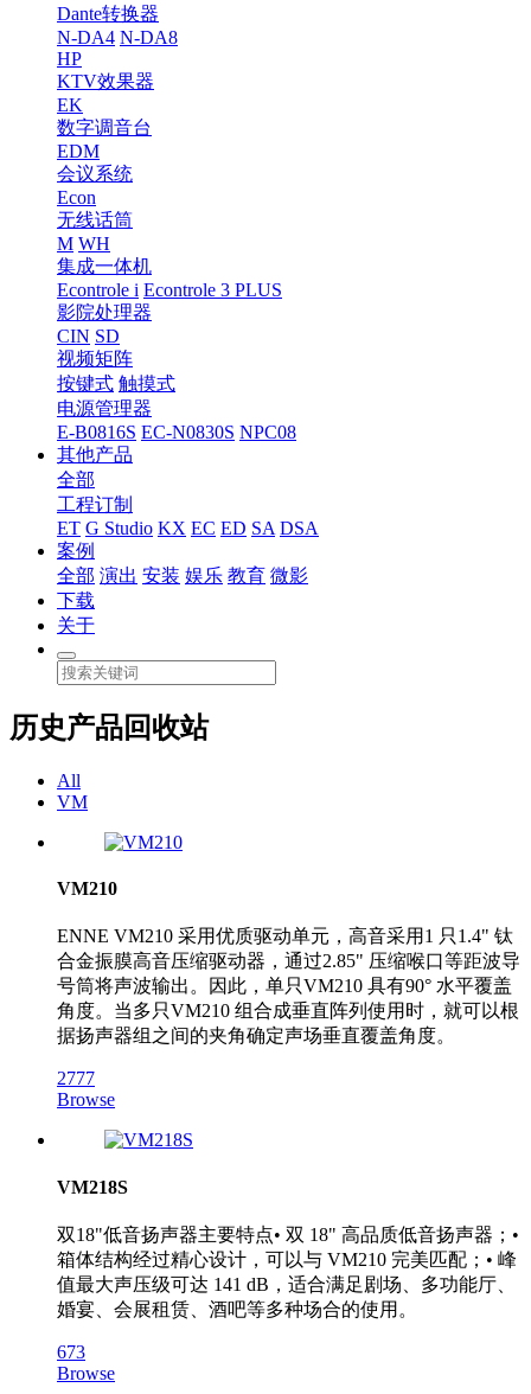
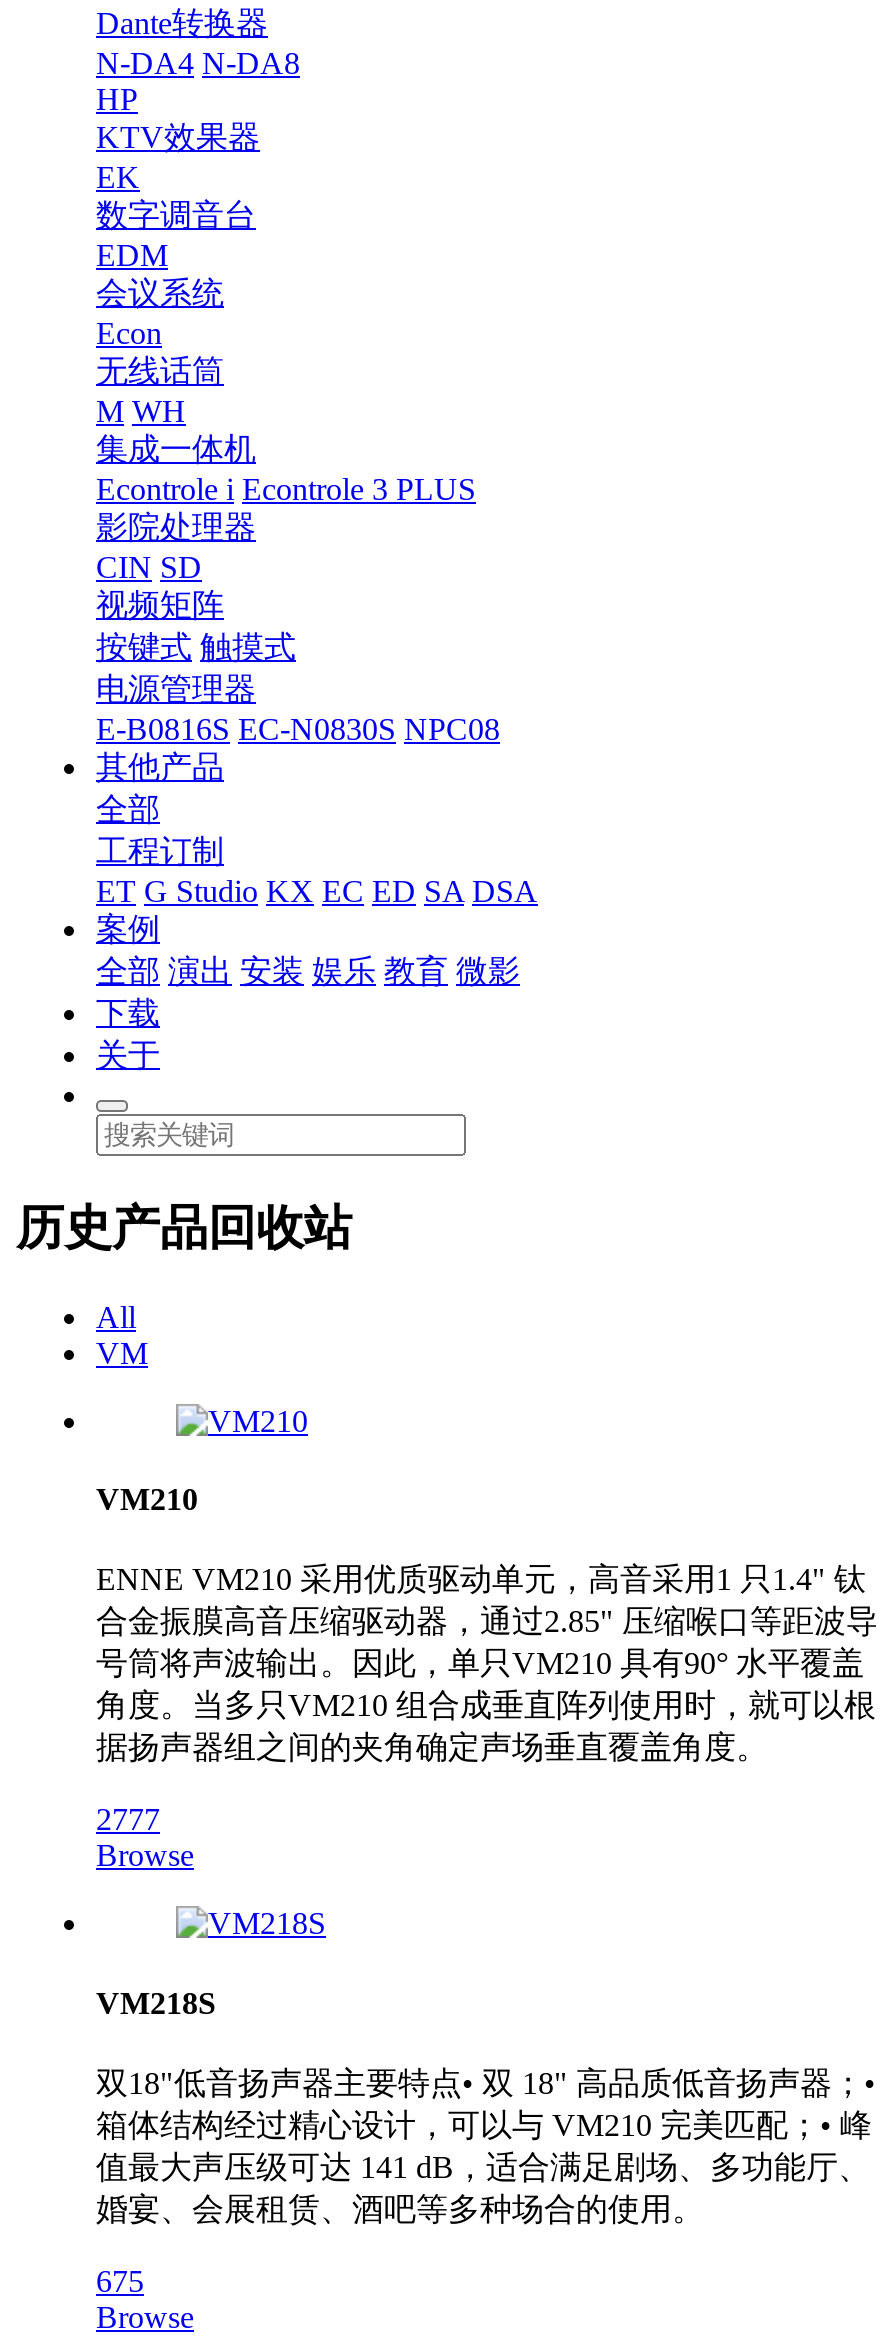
[57,1342,85,1362] 673 -> [96,2264,144,2298] 675

